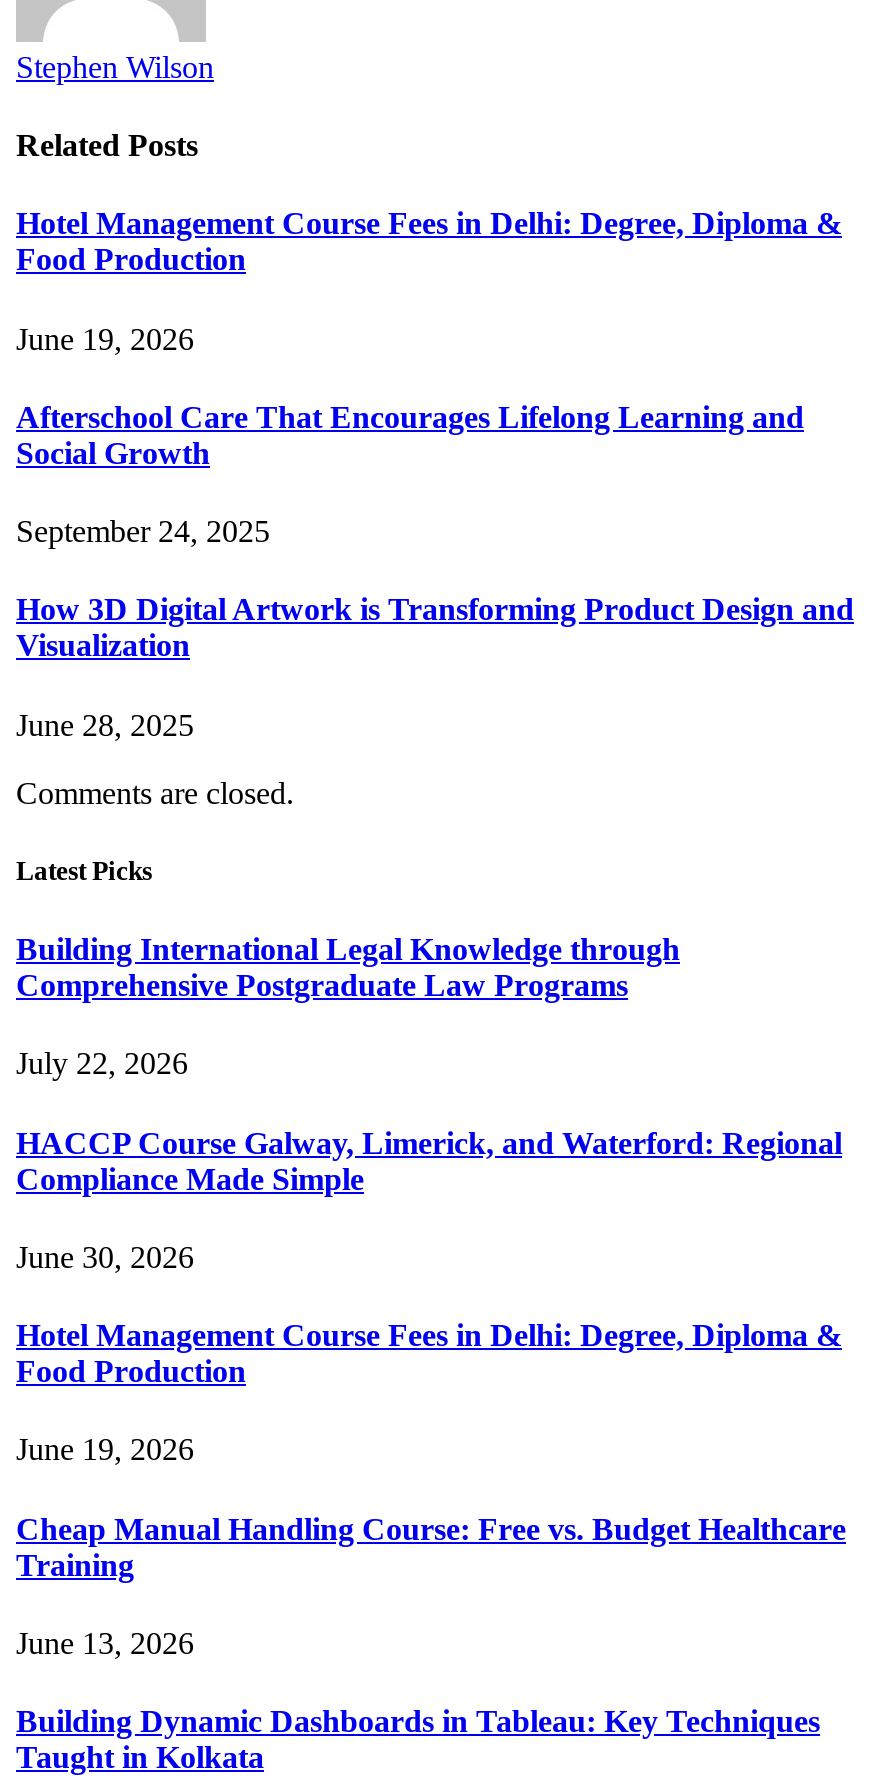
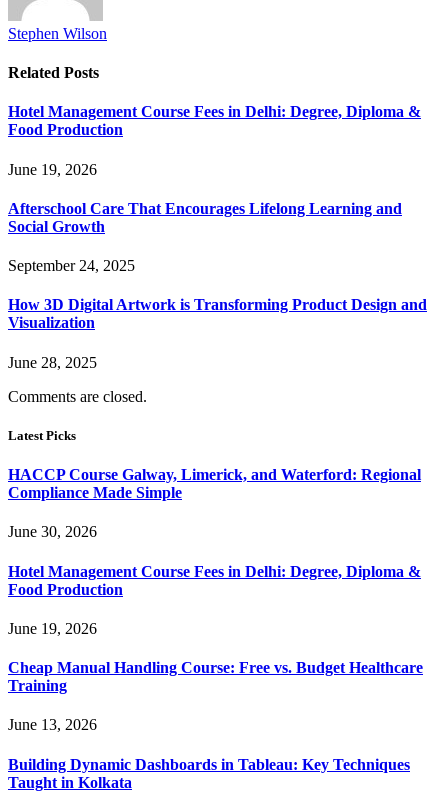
[16,932,680,1081] Building International Legal Knowledge through | Comprehensive Postgraduate Law Programs | July 22, 2026 -> none

